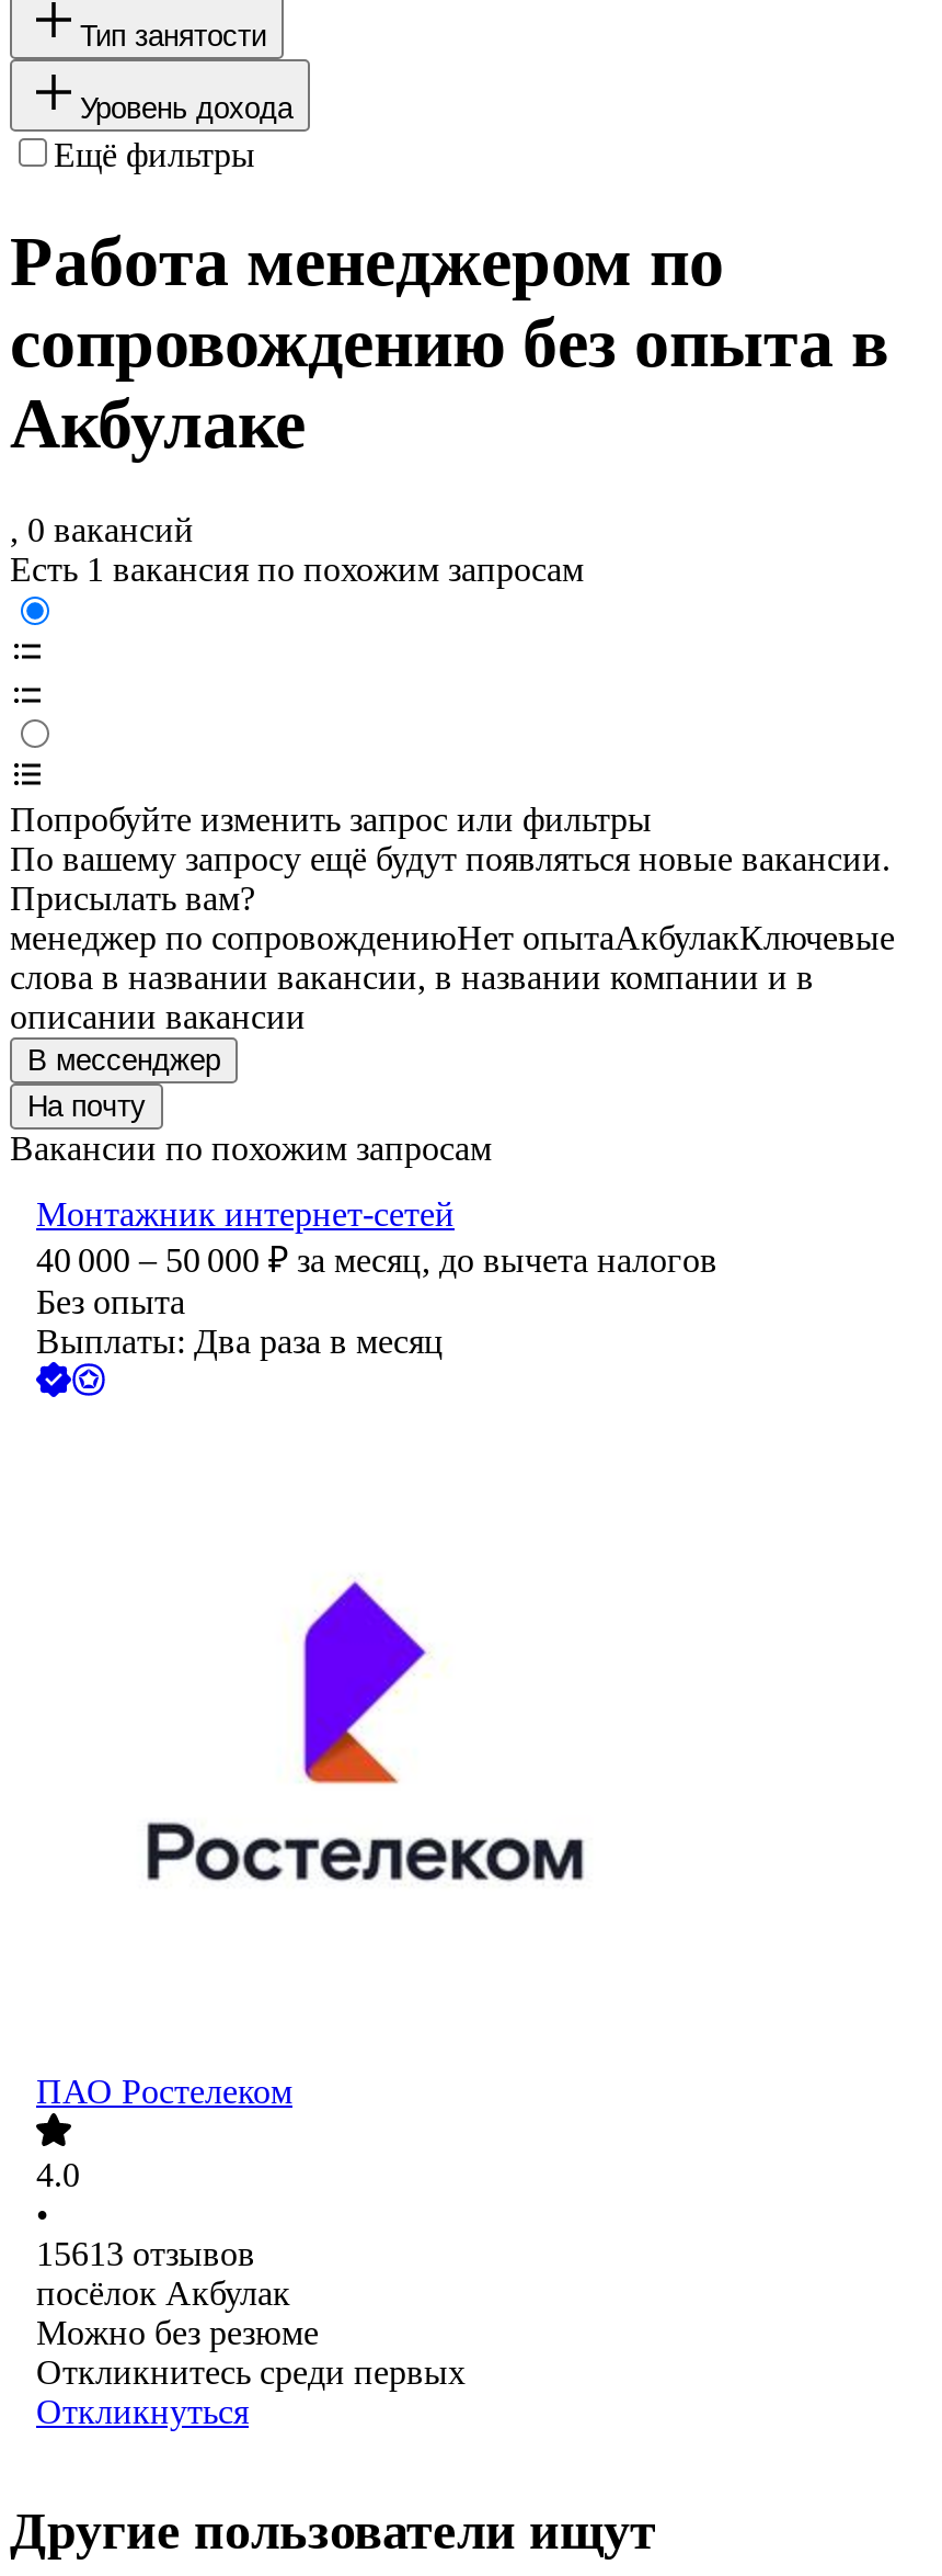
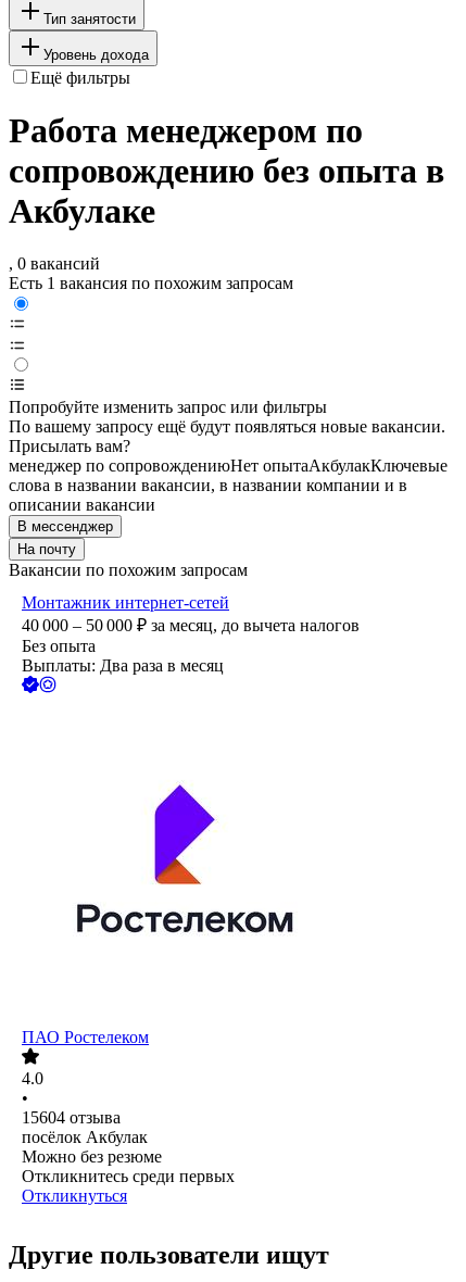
[36,2236,255,2273] 15613 отзывов -> [22,1109,121,1127] 15604 отзыва

